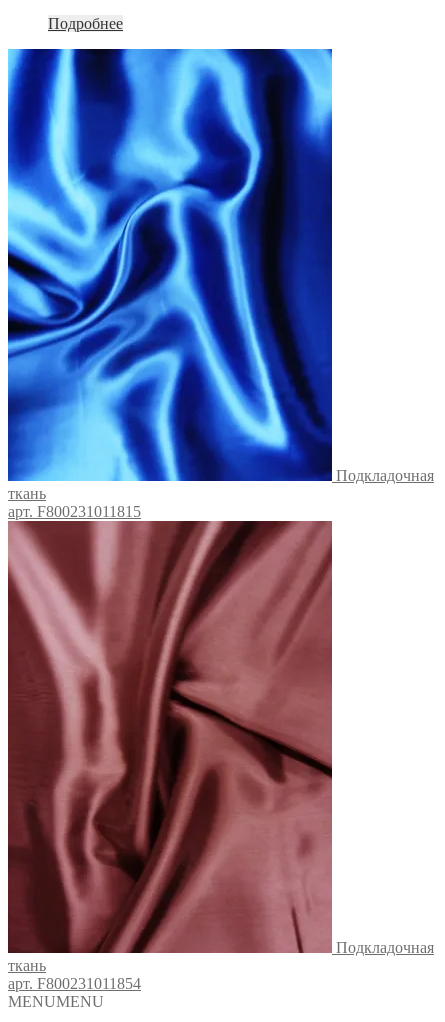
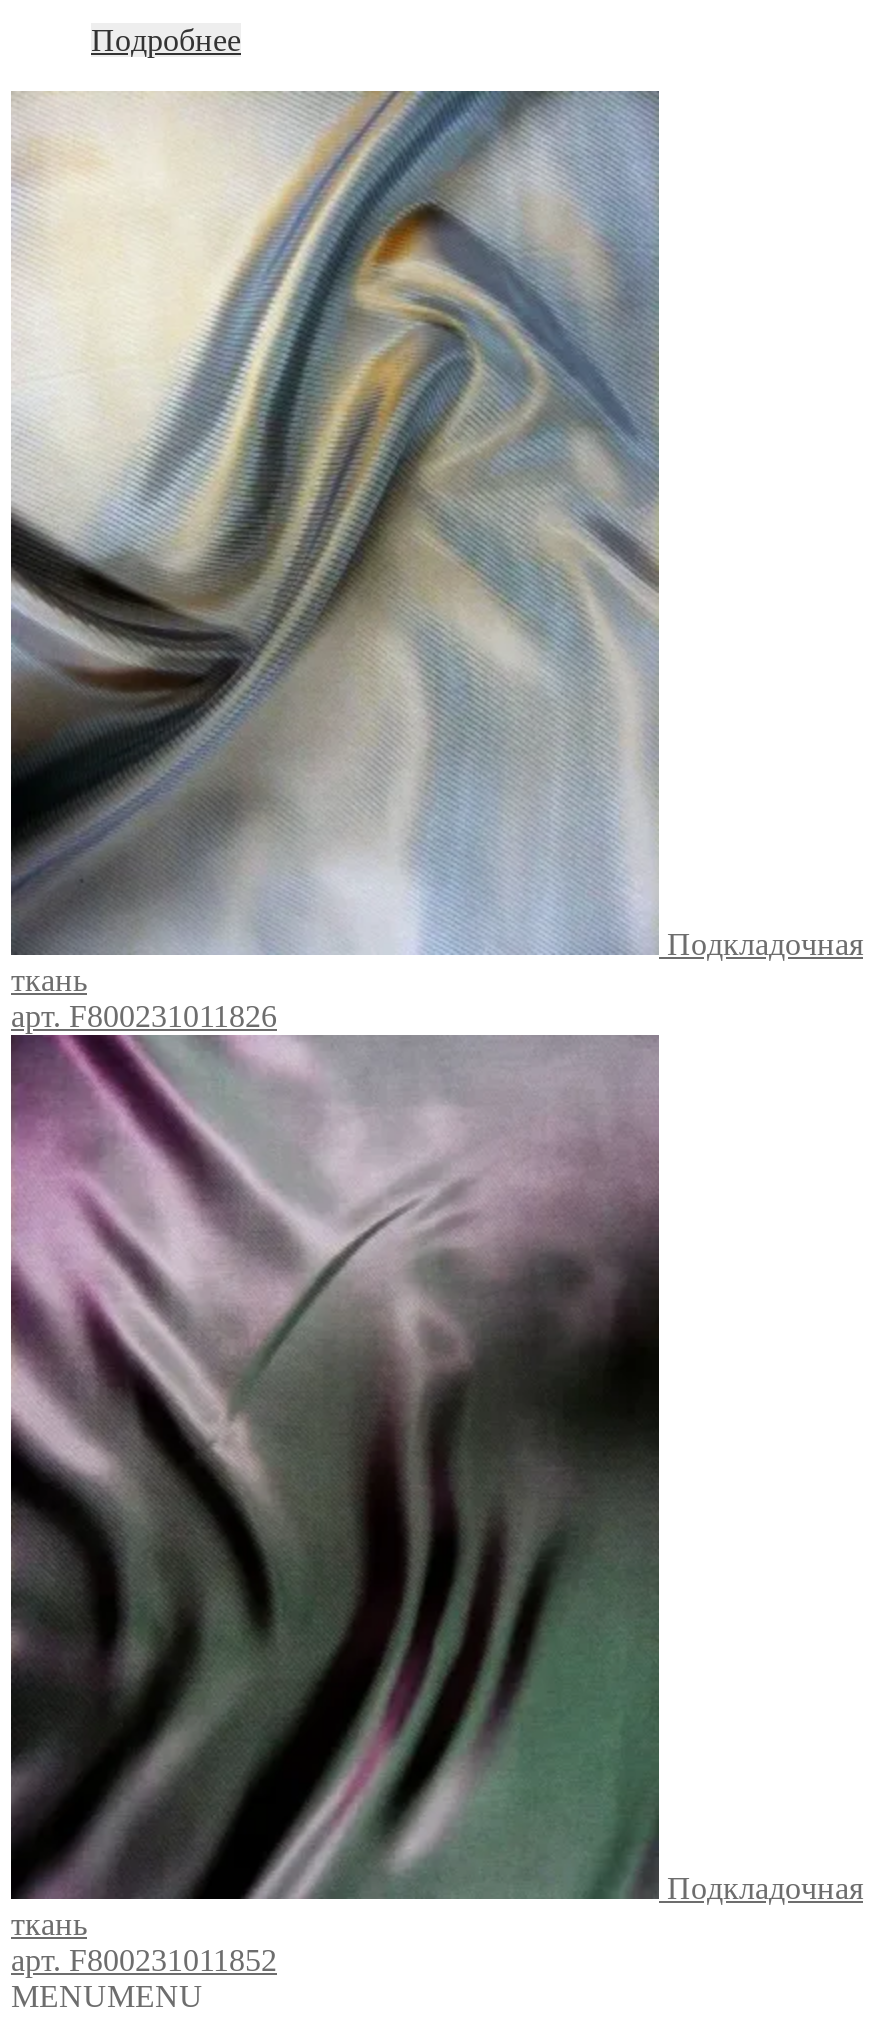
[7,48,333,520] [image] | арт. F800231011815 -> [9,89,661,1033] [image] | арт. F800231011826
[8,520,333,992] [image] | арт. F800231011854 -> [9,1035,661,1977] [image] | арт. F800231011852

